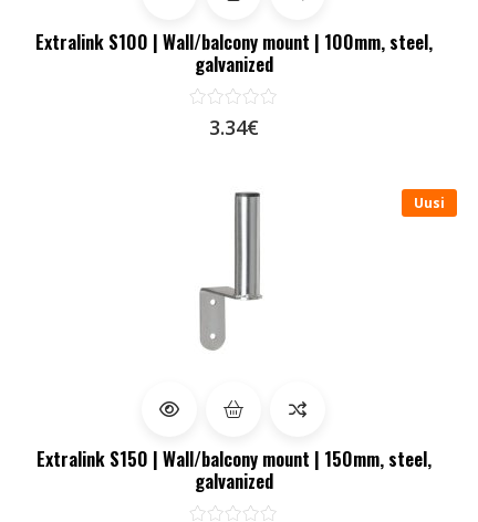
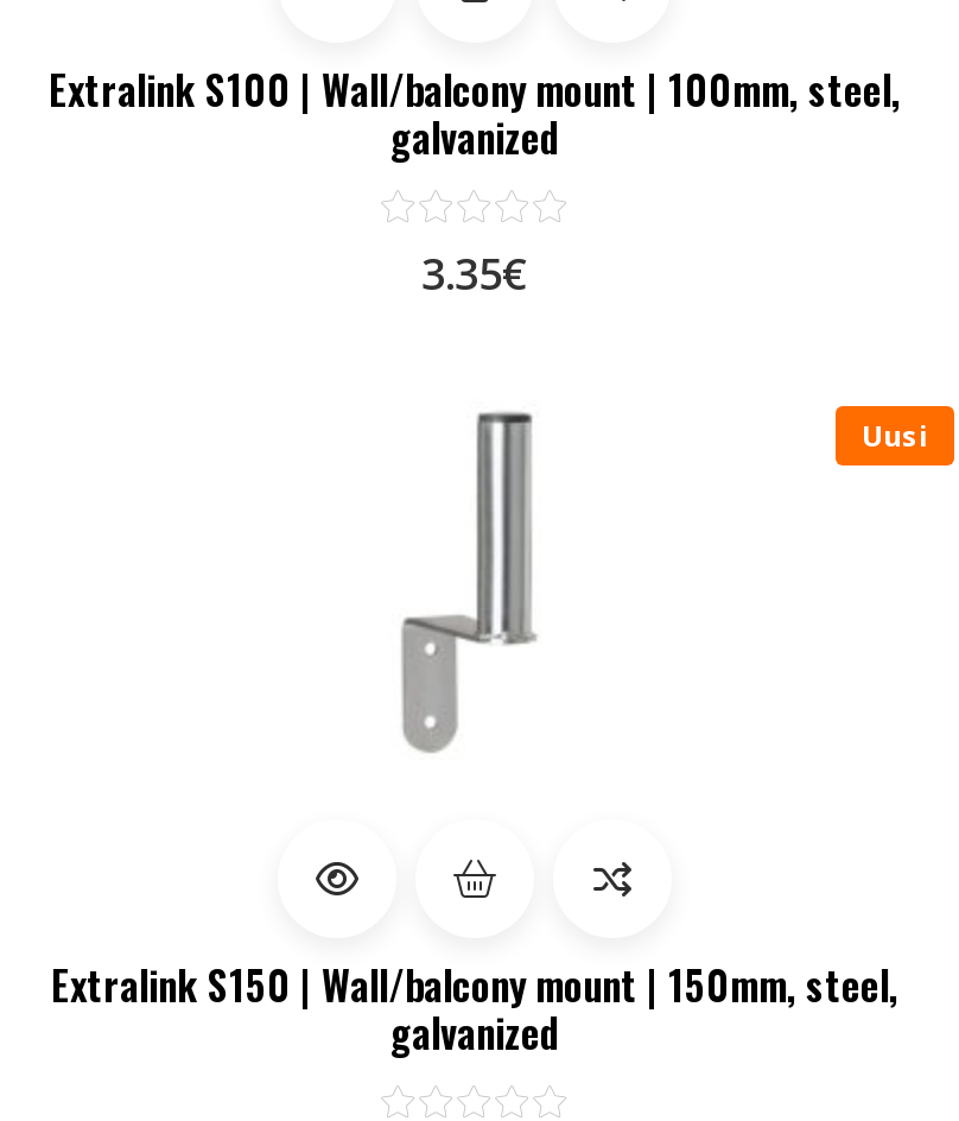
[209,114,258,141] 3.34€ -> [421,245,528,302] 3.35€

